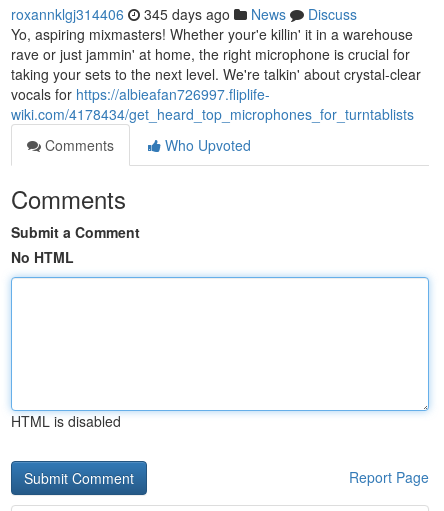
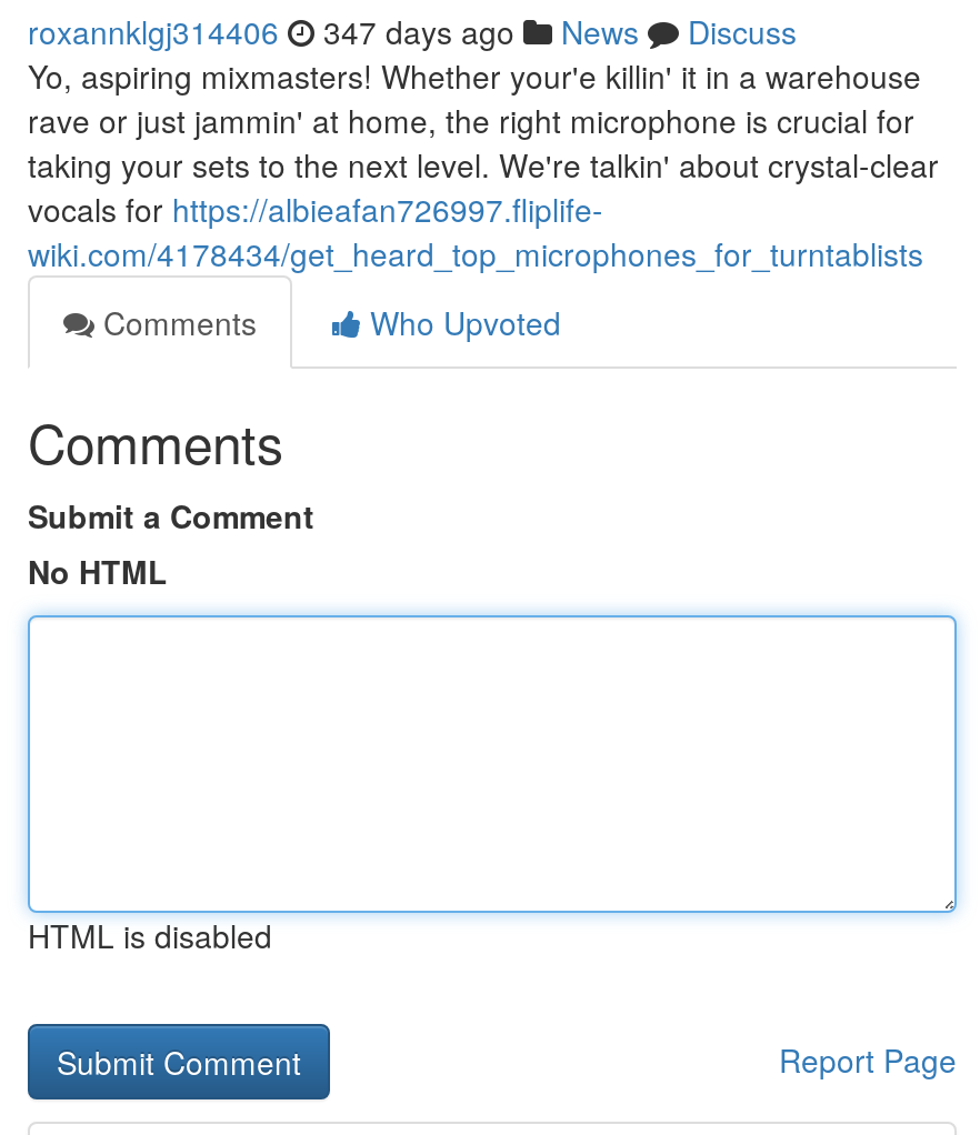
[11,4,357,24] roxannklgj314406 345 days ago News Discuss -> [28,9,797,53] roxannklgj314406 347 days ago News Discuss

